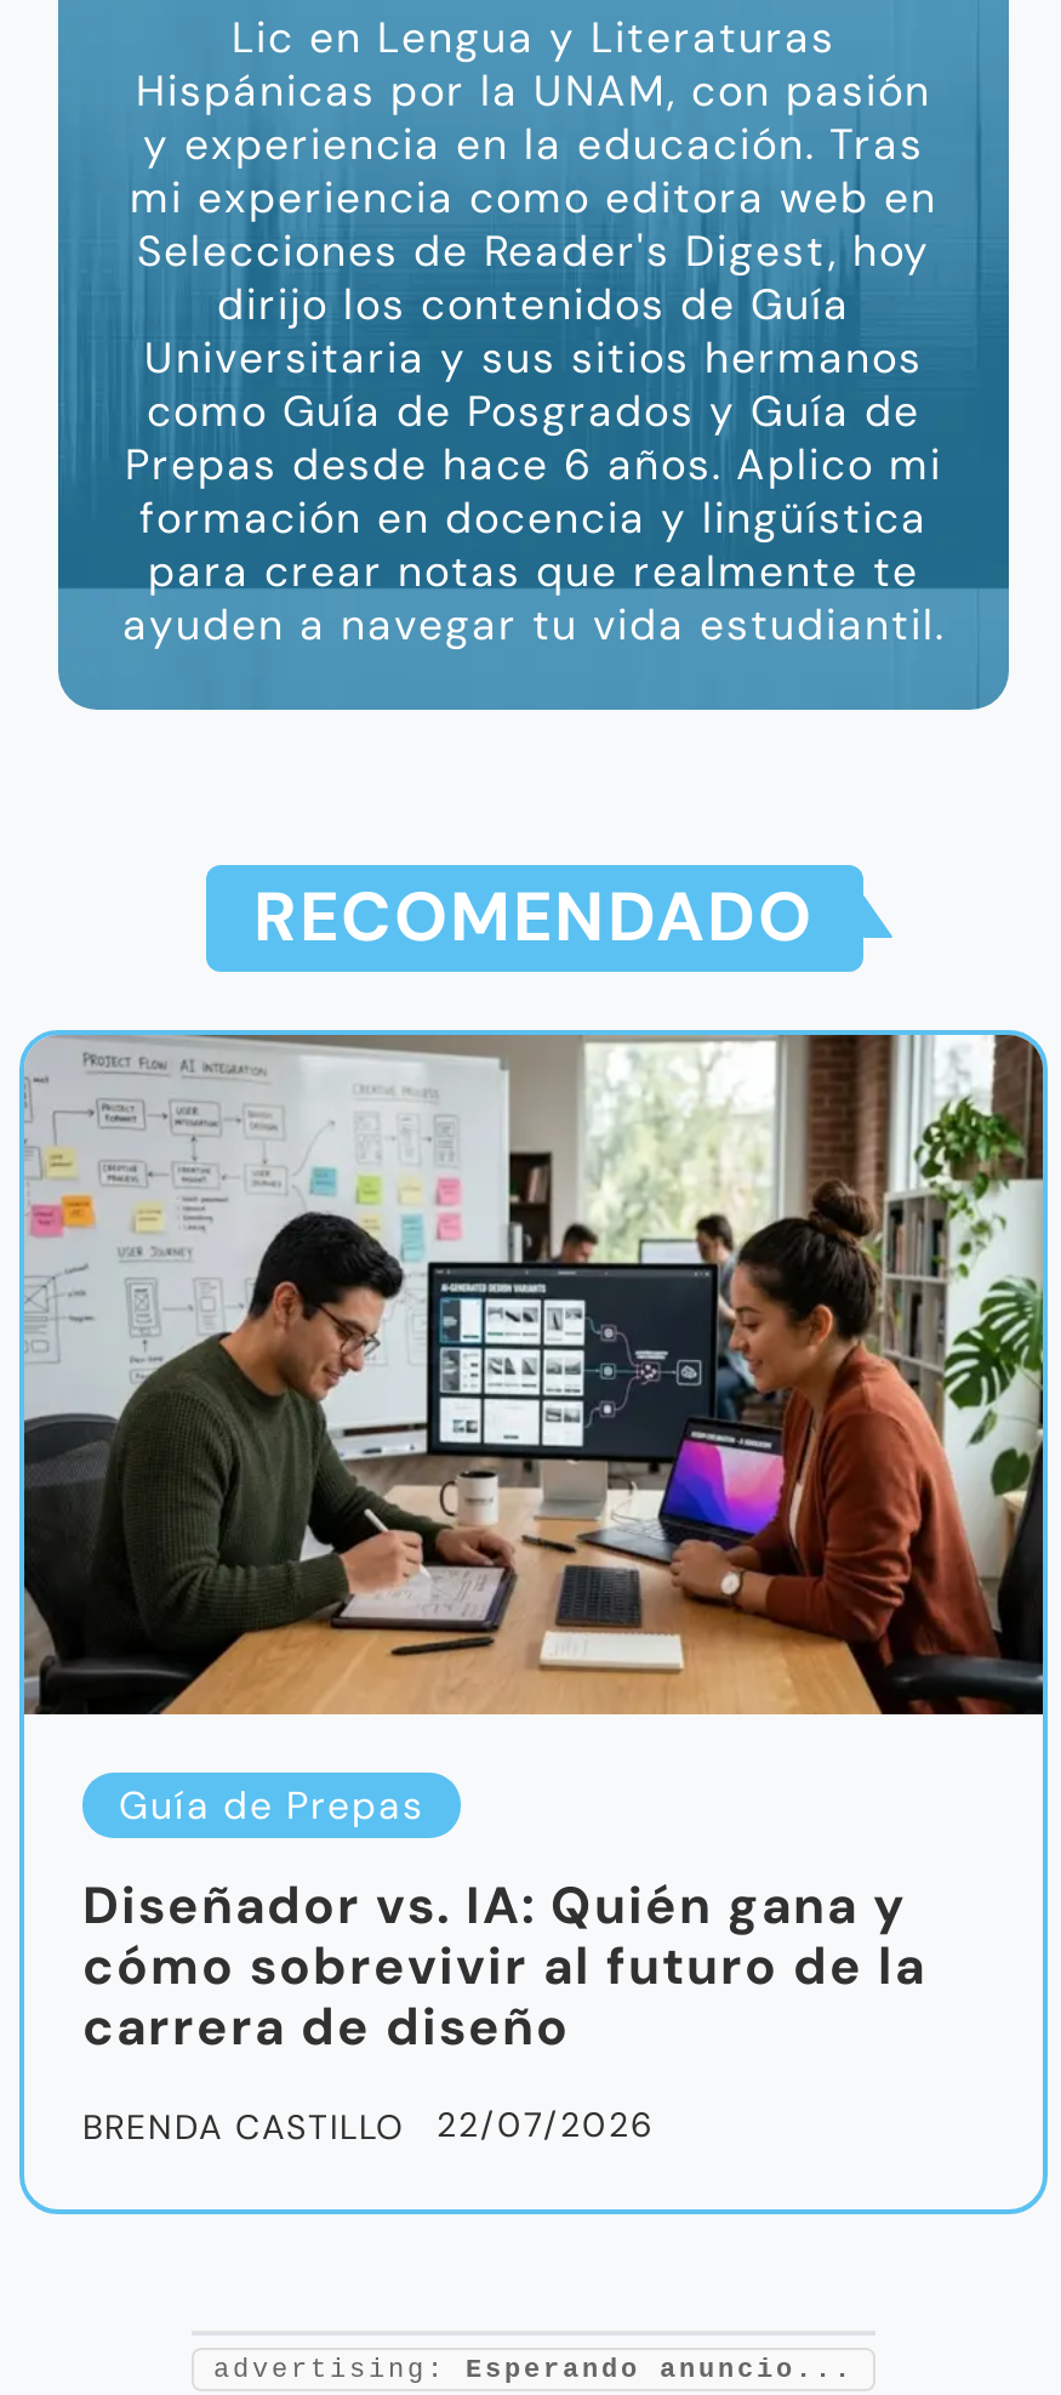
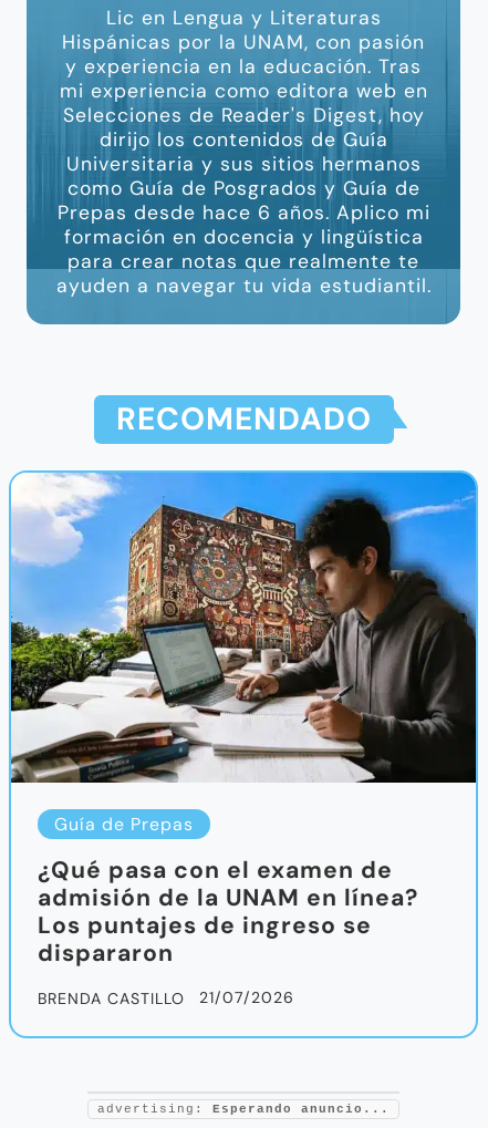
[22,1032,1045,1717] [image] -> [10,472,477,784] [image]
[82,1873,926,2062] Diseñador vs. IA: Quién gana y | cómo sobrevivir al futuro de la | carrera de diseño -> [38,855,418,969] ¿Qué pasa con el examen de | admisión de la UNAM en línea? | Los puntajes de ingreso se | dispararon
[82,2103,655,2149] BRENDA CASTILLO 22/07/2026 -> [38,988,294,1009] BRENDA CASTILLO 21/07/2026

